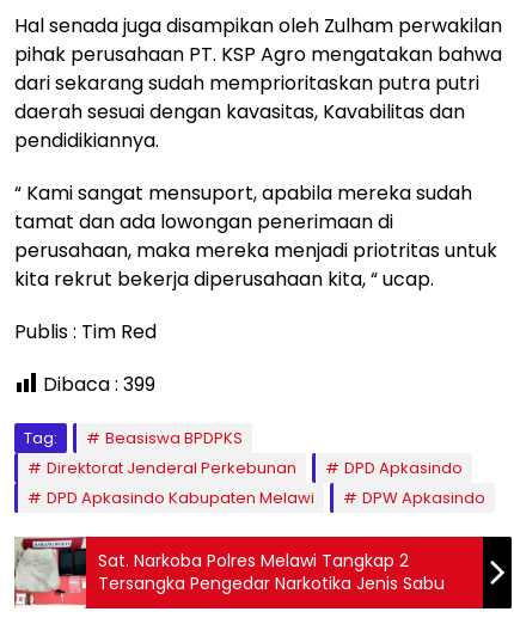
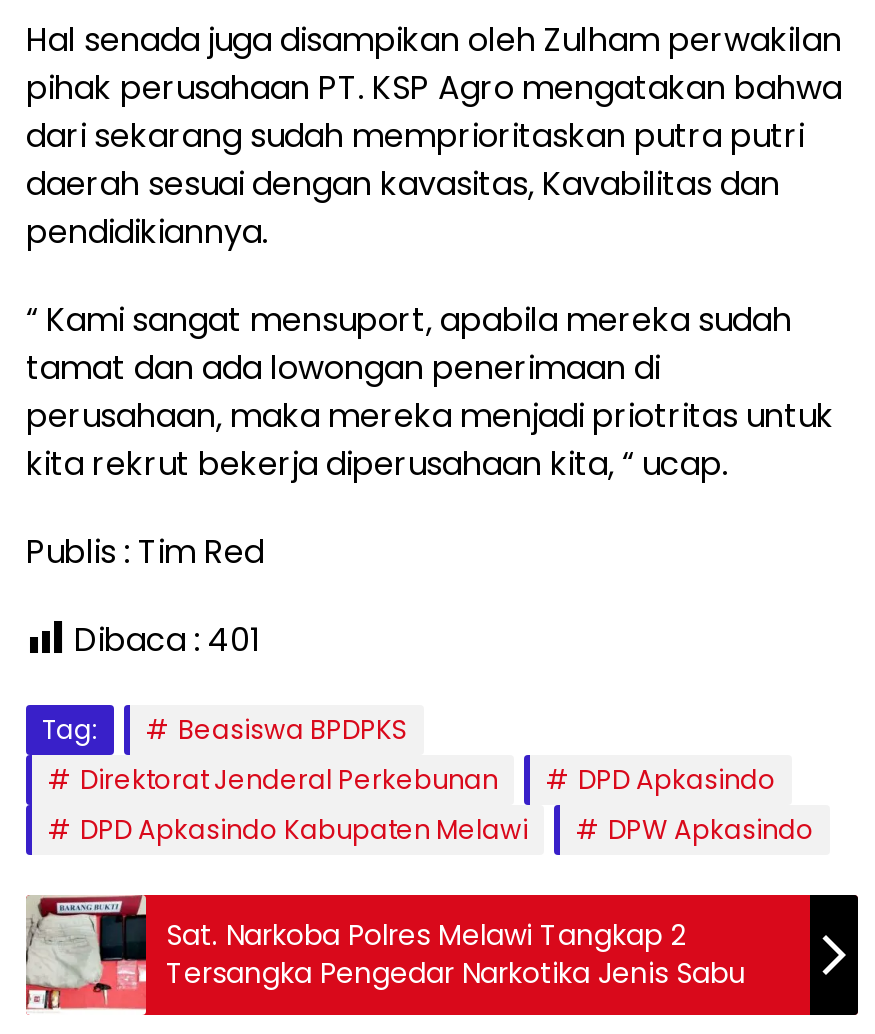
[43,370,155,398] Dibaca : 399 -> [74,618,260,664] Dibaca : 401

